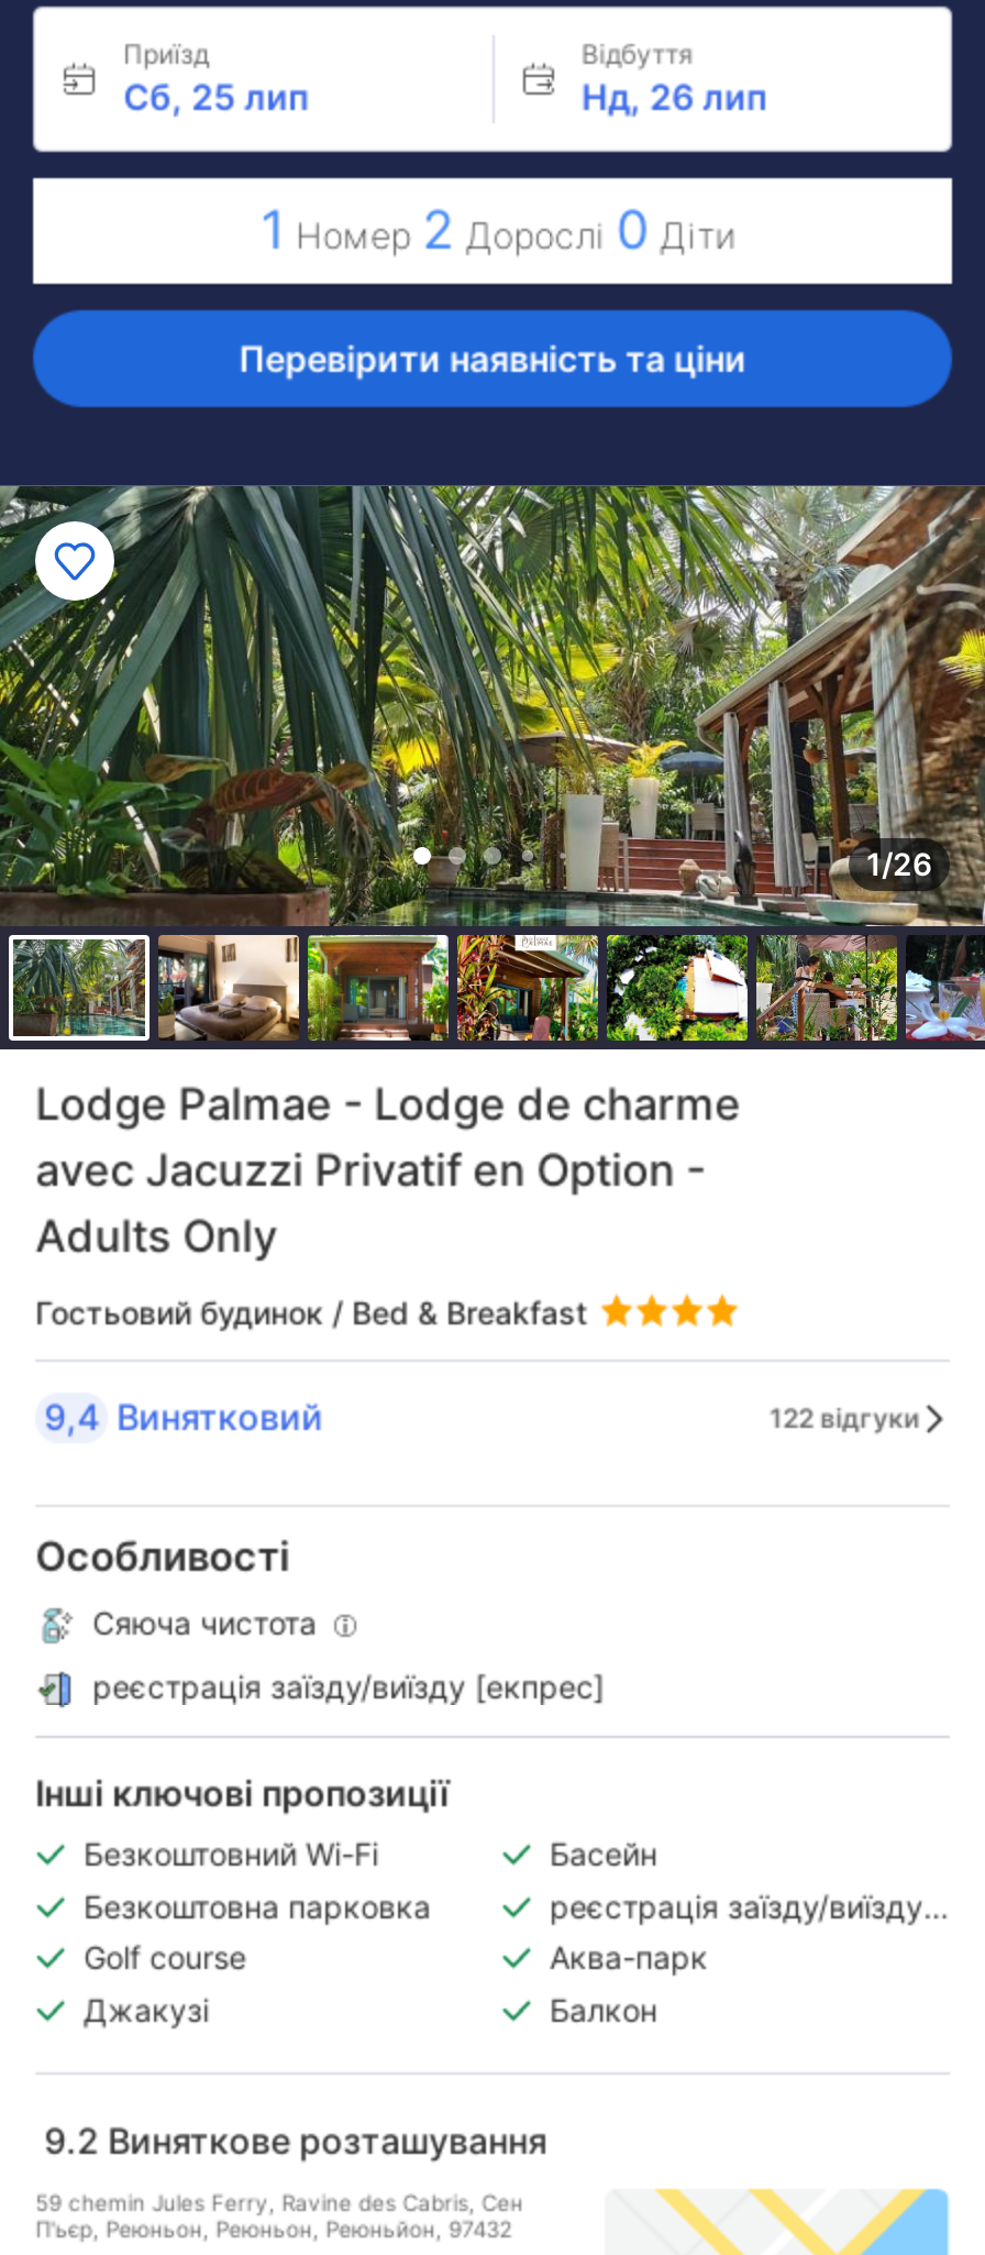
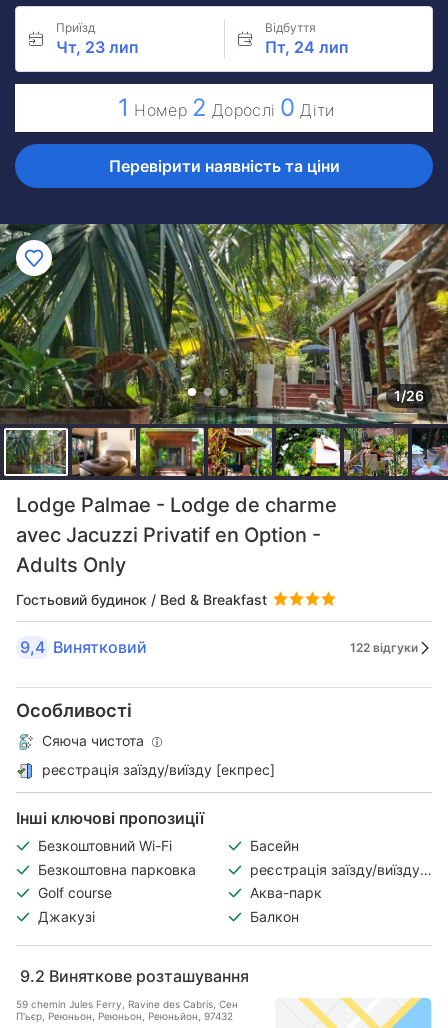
[123,75,308,119] Сб, 25 лип -> [56,37,138,57] Чт, 23 лип
[582,75,766,119] Нд, 26 лип -> [264,37,347,57] Пт, 24 лип

